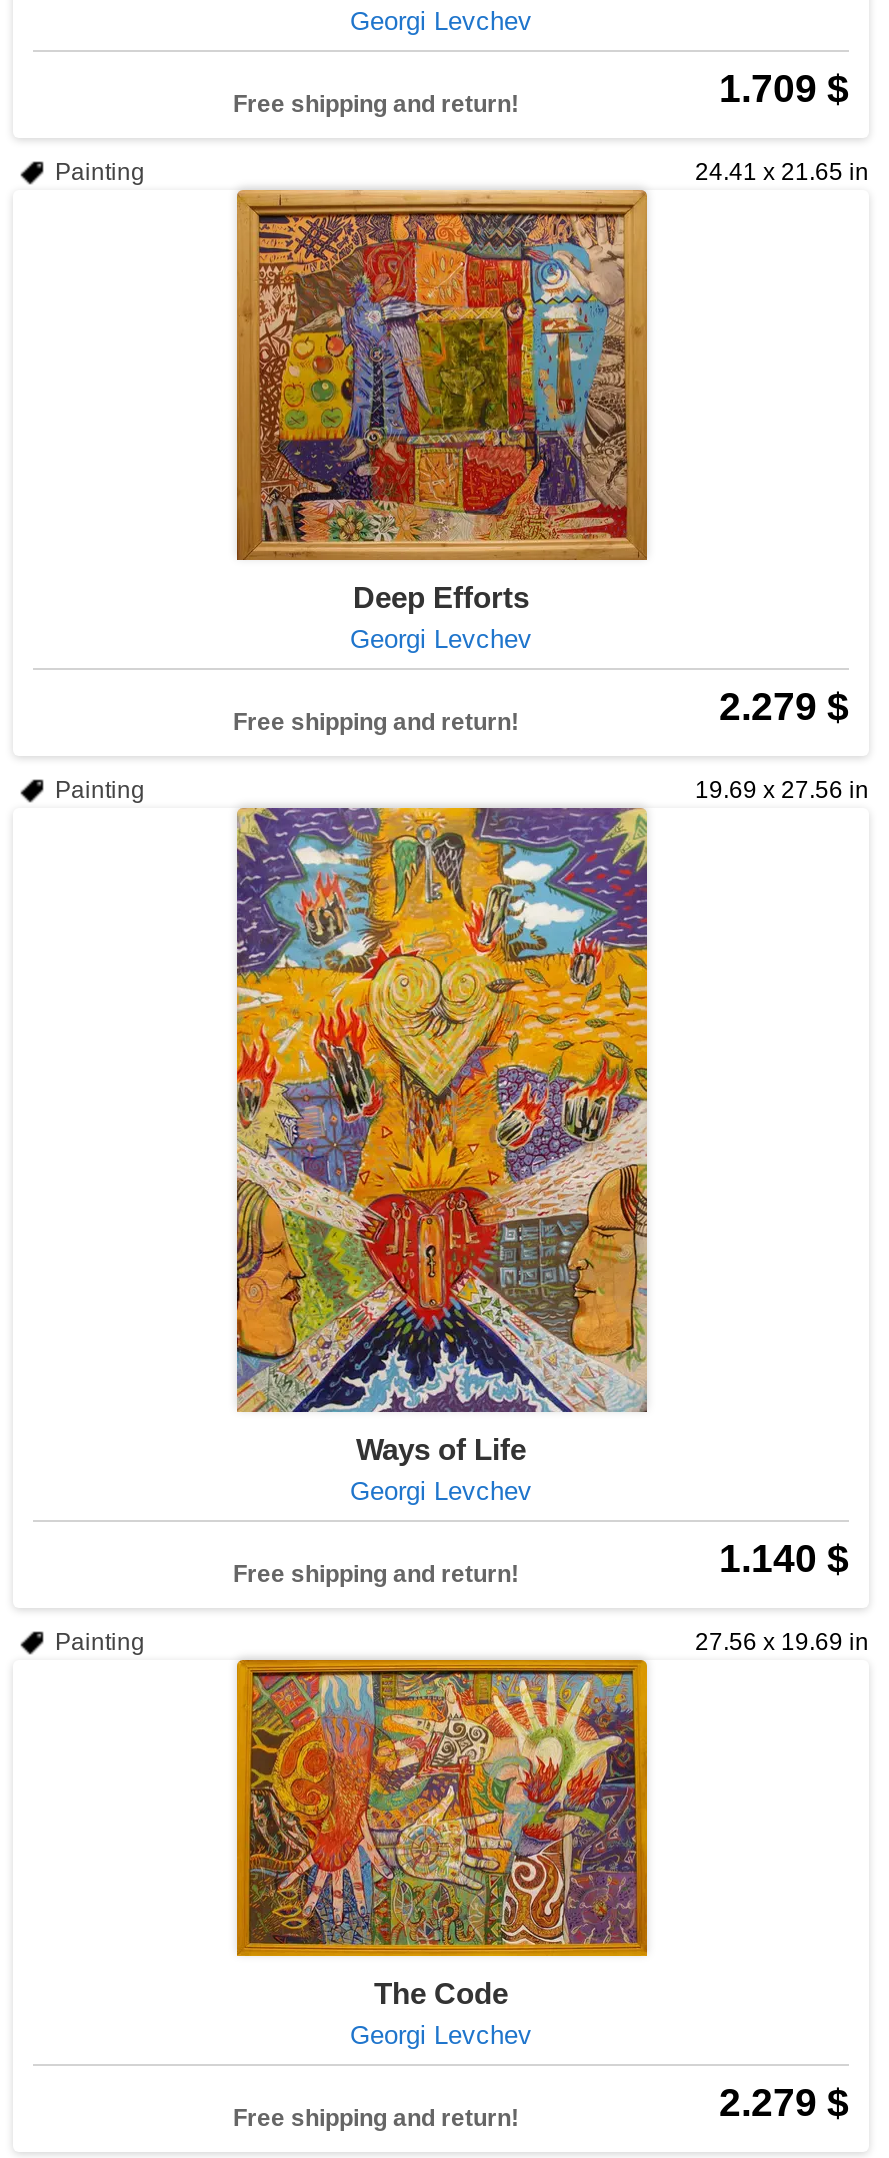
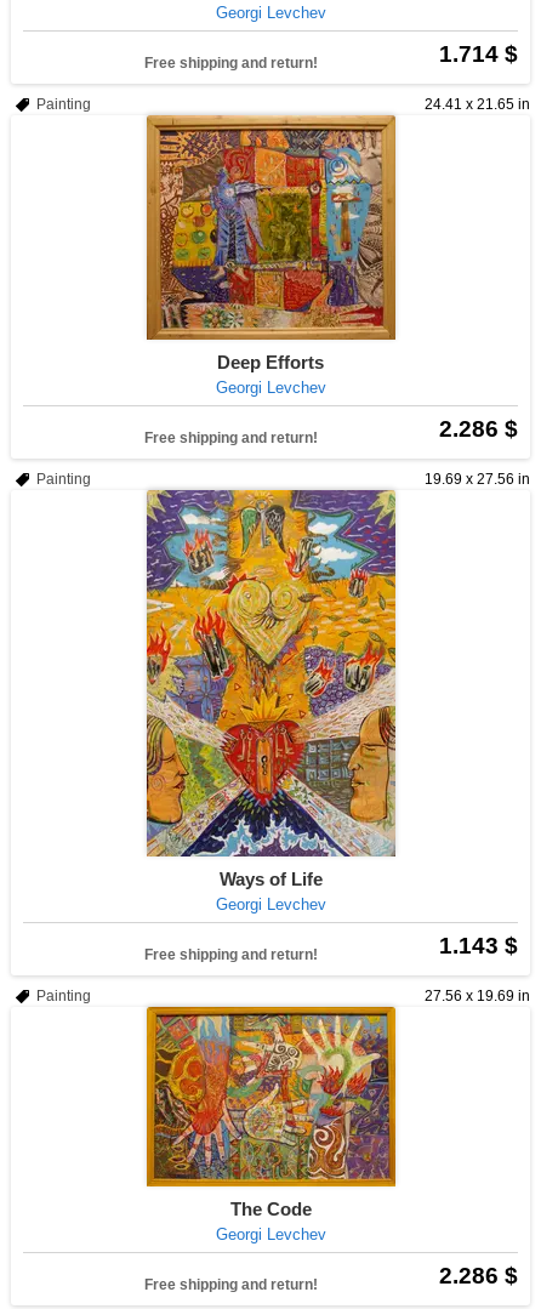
[719,66,849,110] 1.709 $ -> [439,40,518,67] 1.714 $
[719,684,849,728] 2.279 $ -> [439,415,518,442] 2.286 $
[719,1536,849,1580] 1.140 $ -> [439,932,518,958] 1.143 $
[719,2080,849,2124] 2.279 $ -> [439,1262,518,1288] 2.286 $

